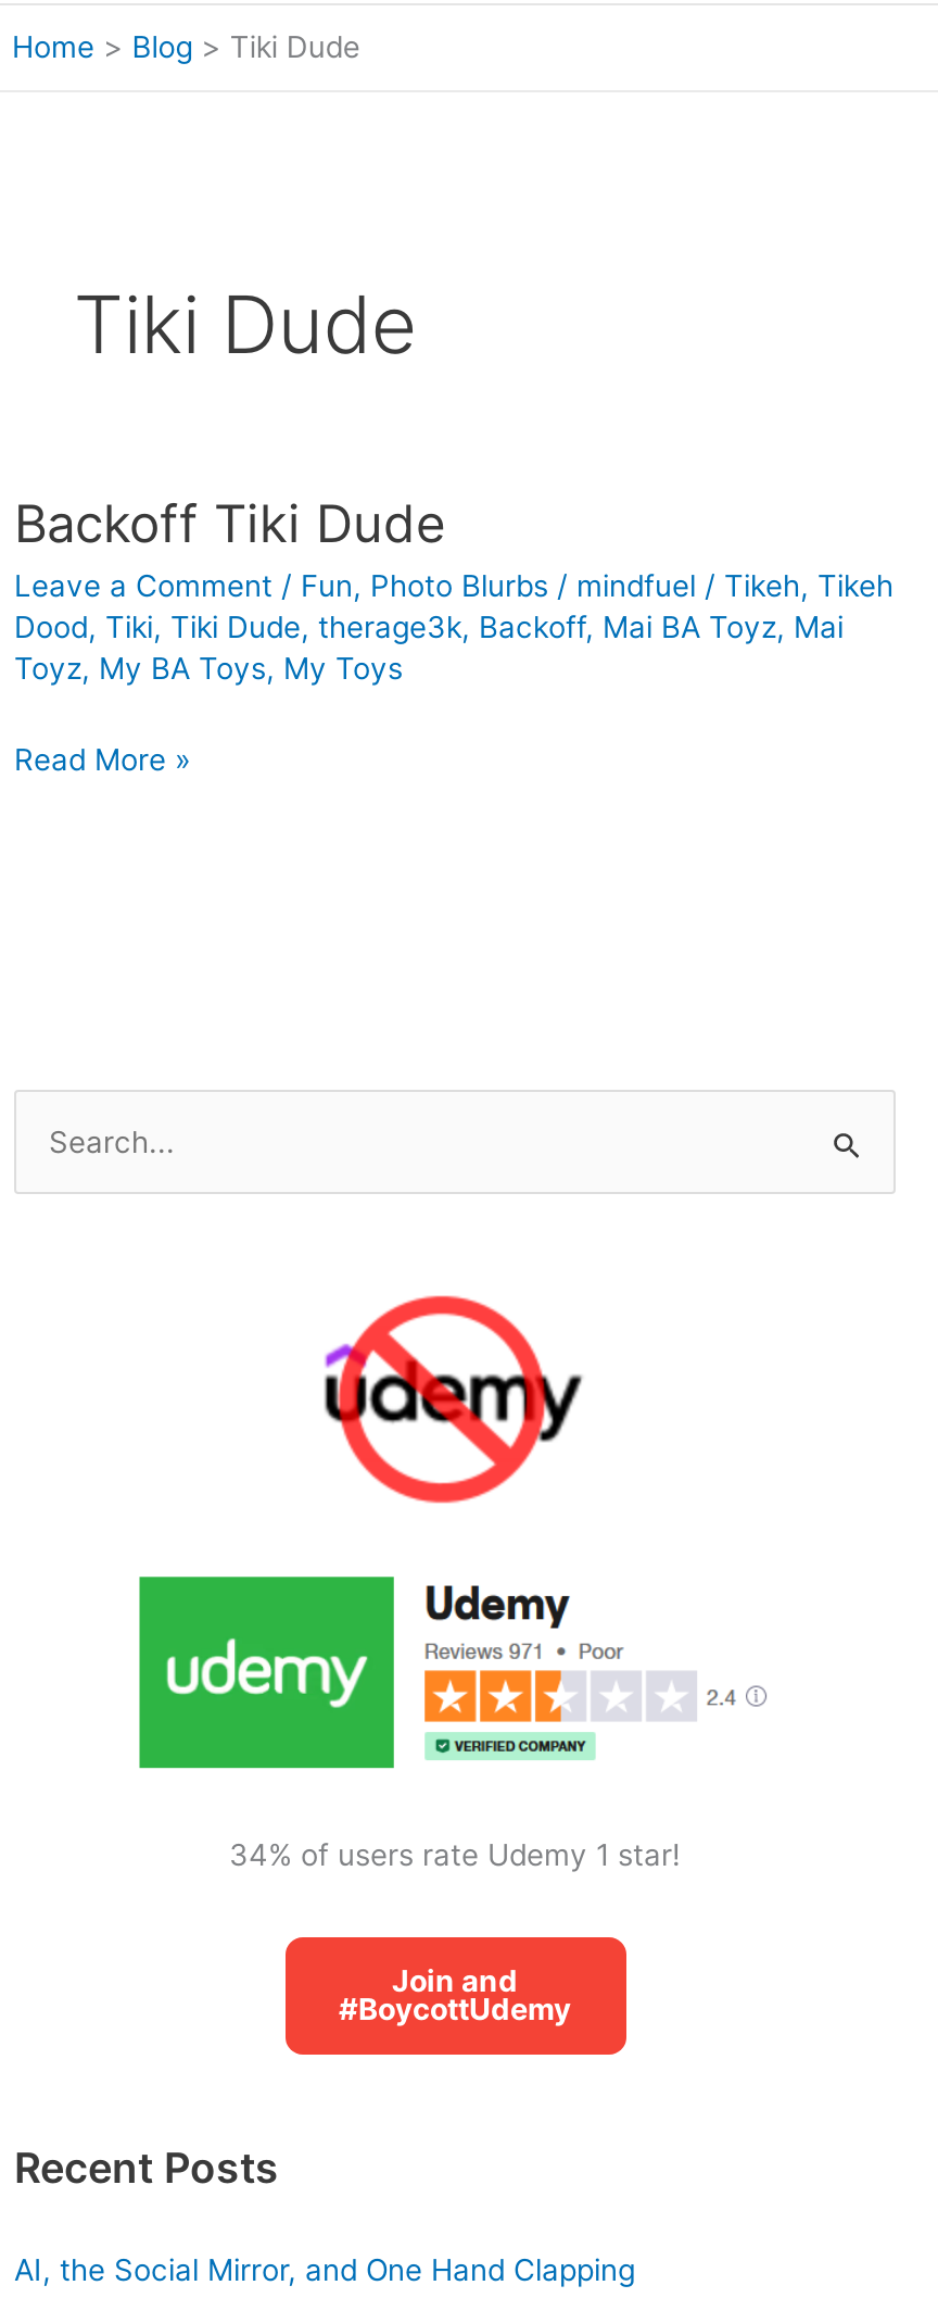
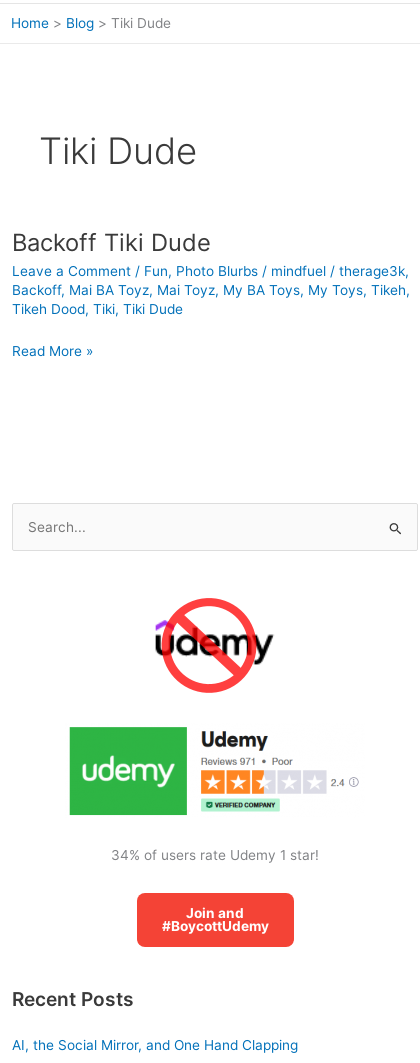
[14,569,893,686] Leave a Comment / Fun, Photo Blurbs / mindfuel / Tikeh, Tikeh | Dood, Tiki, Tiki Dude, therage3k, Backoff, Mai BA Toyz, Mai | Toyz, My BA Toys, My Toys -> [12,263,410,317] Leave a Comment / Fun, Photo Blurbs / mindfuel / therage3k, | Backoff, Mai BA Toyz, Mai Toyz, My BA Toys, My Toys, Tikeh, | Tikeh Dood, Tiki, Tiki Dude

